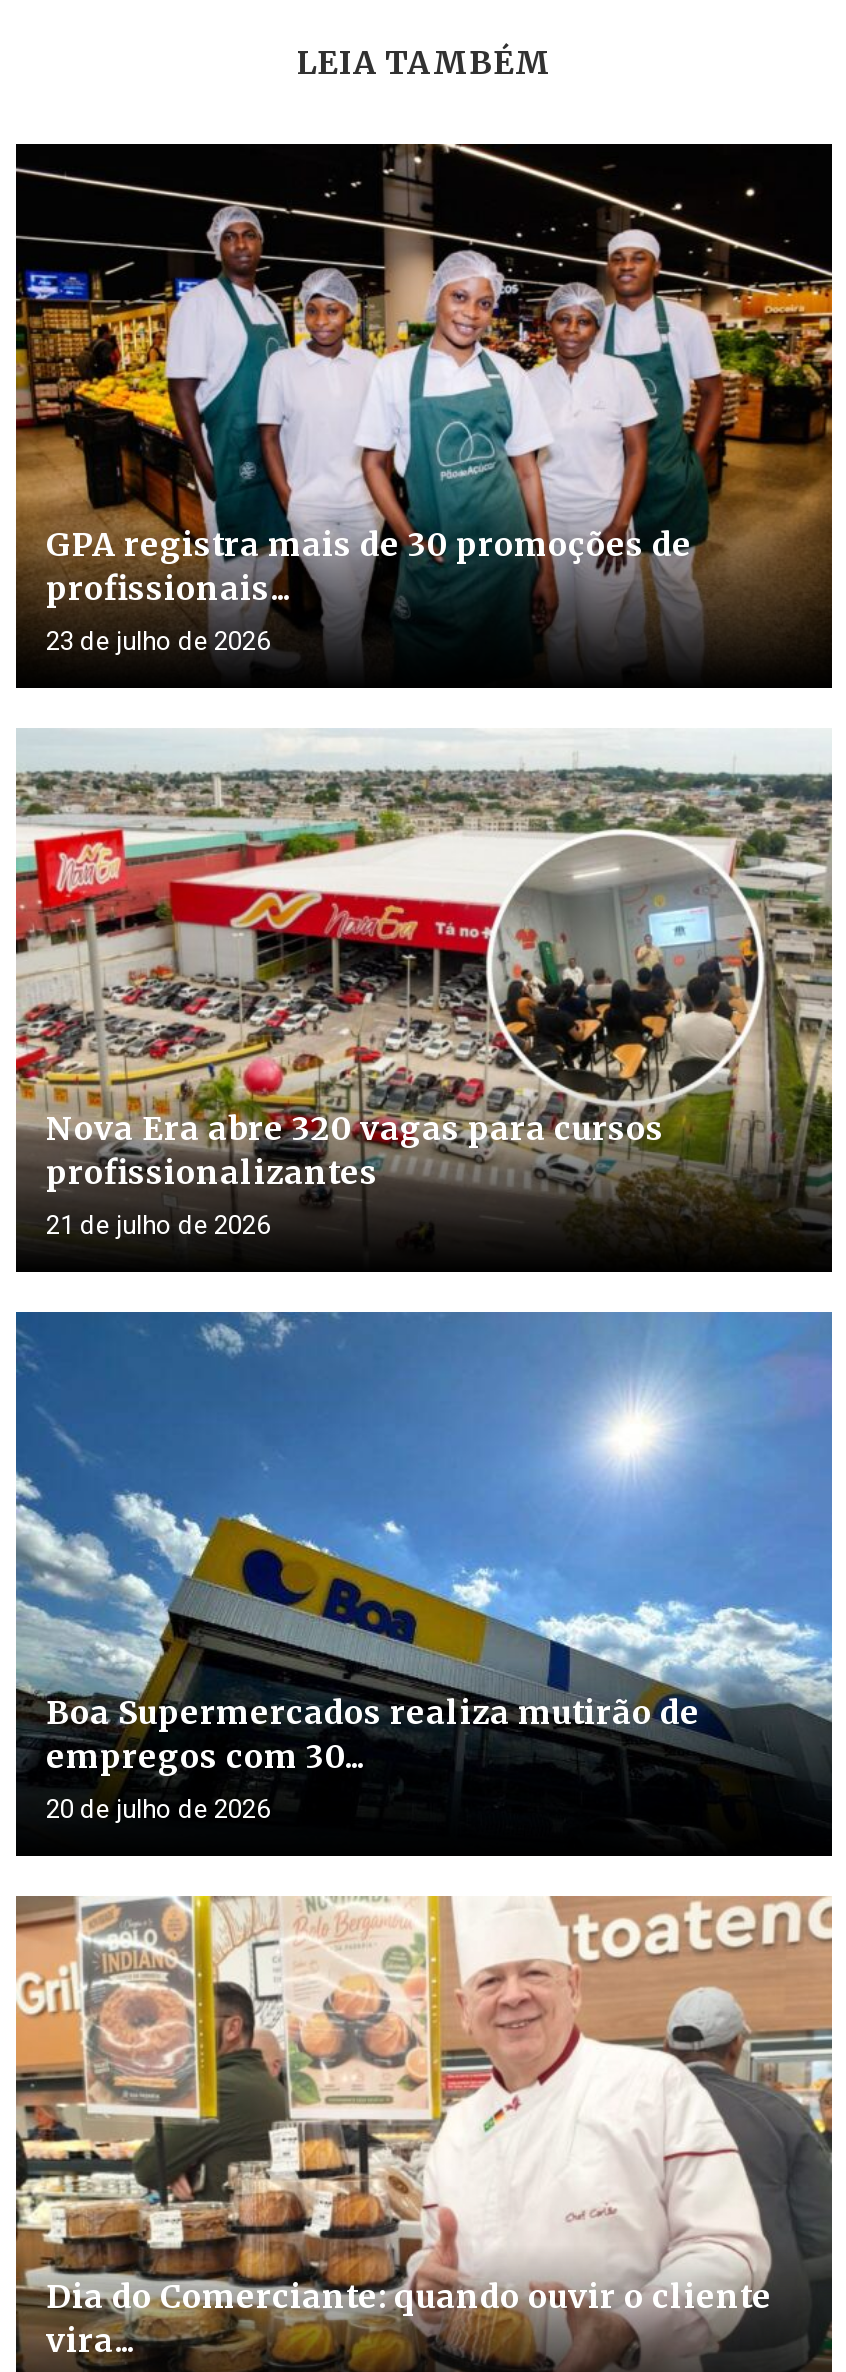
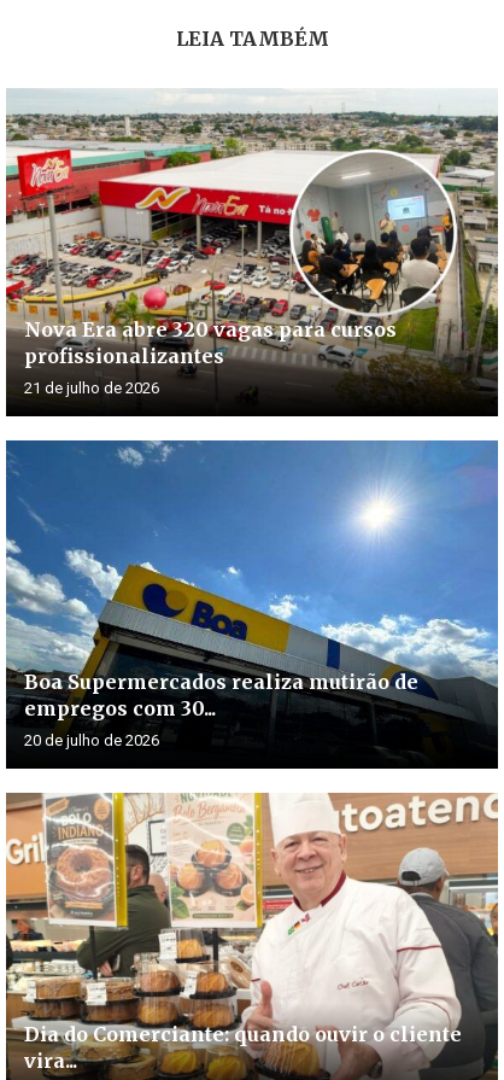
[14,142,834,655] [image] | GPA registra mais de 30 promoções de | profissionais... | 23 de julho de 2026 -> none

